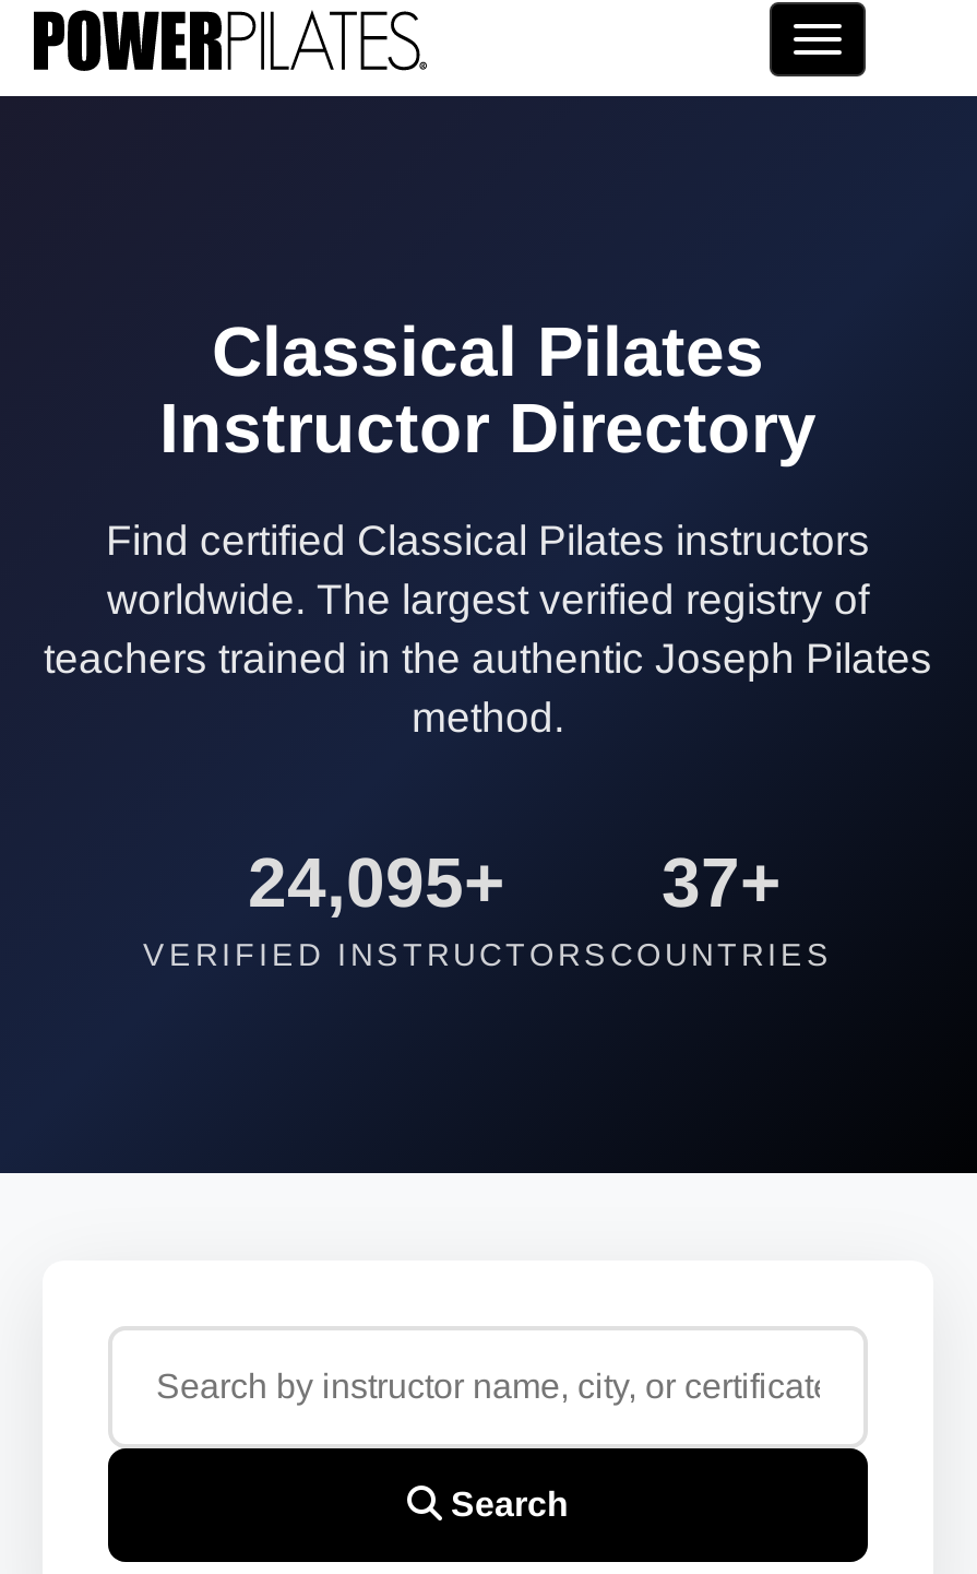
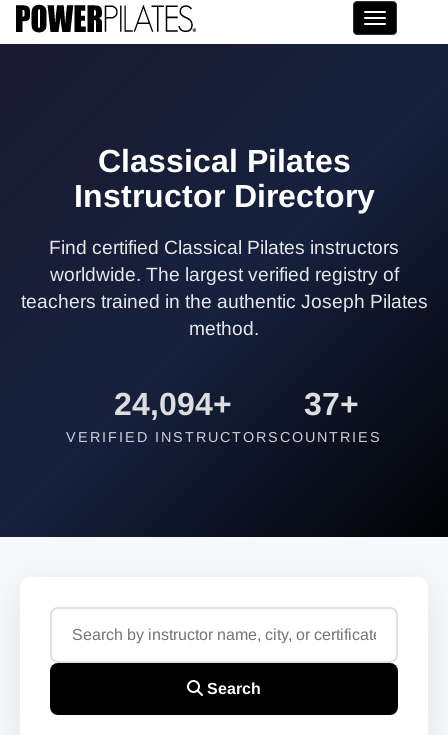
[248,843,782,922] 24,095+ 37+ -> [114,386,358,422] 24,094+ 37+

